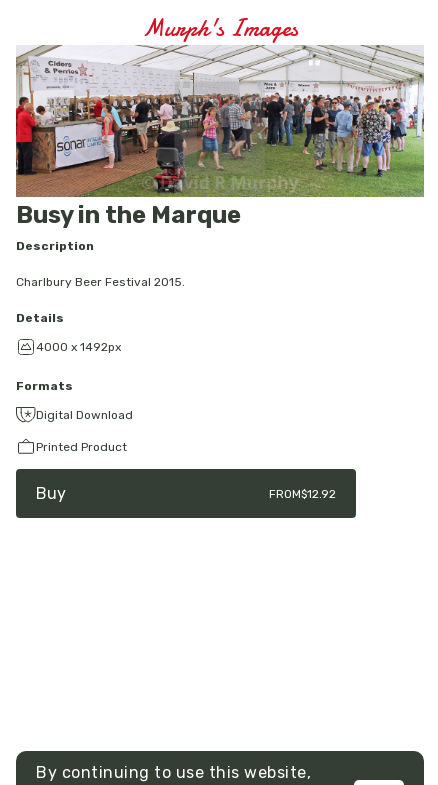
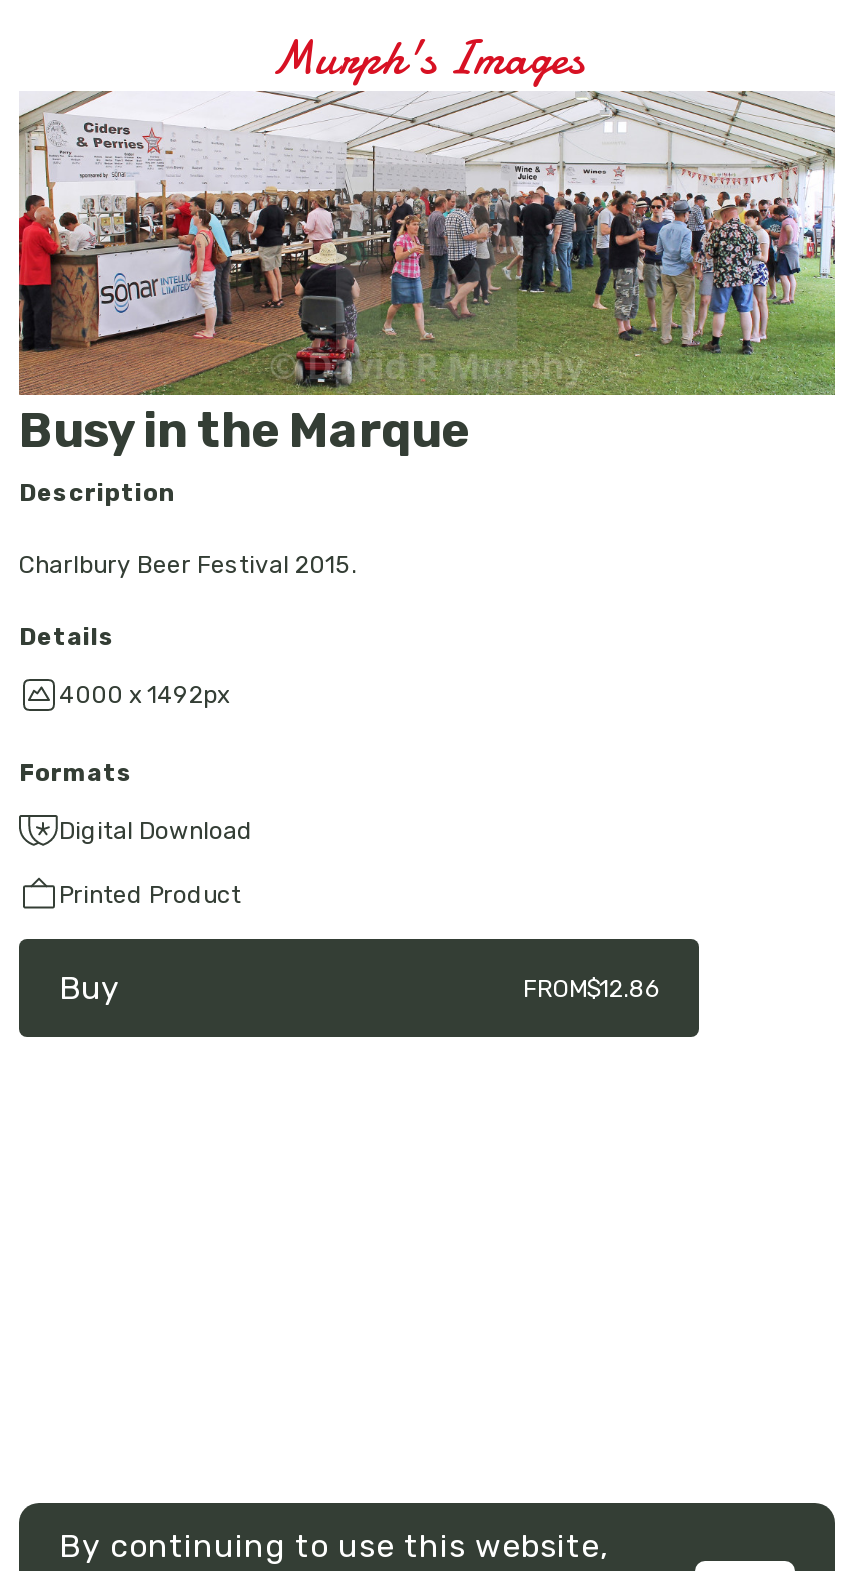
[269,487,336,501] FROM$12.92 -> [523,974,659,1002] FROM$12.86

